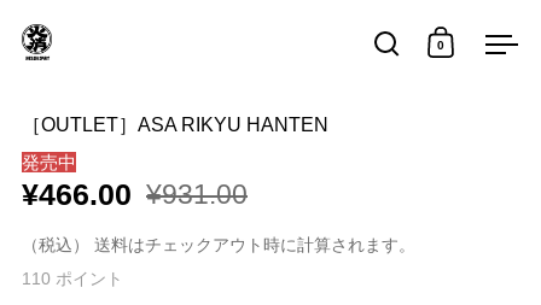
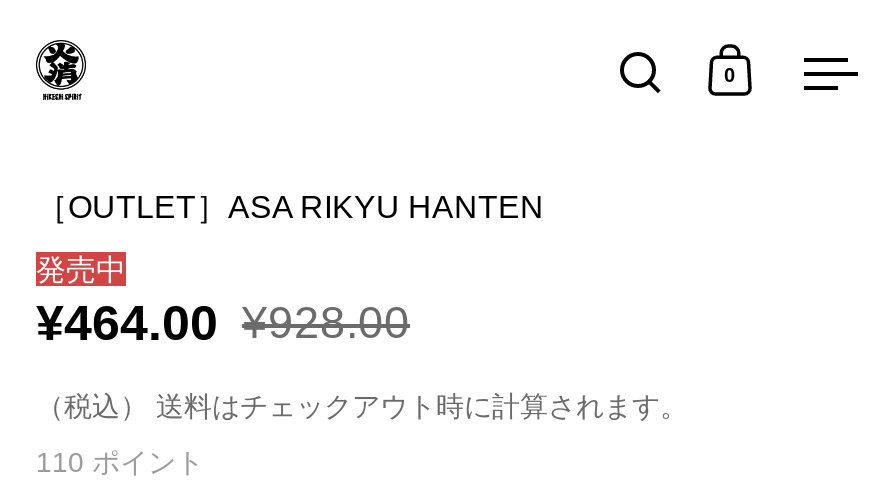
[22,177,248,211] ¥466.00 ¥931.00 -> [36,294,410,350] ¥464.00 ¥928.00

